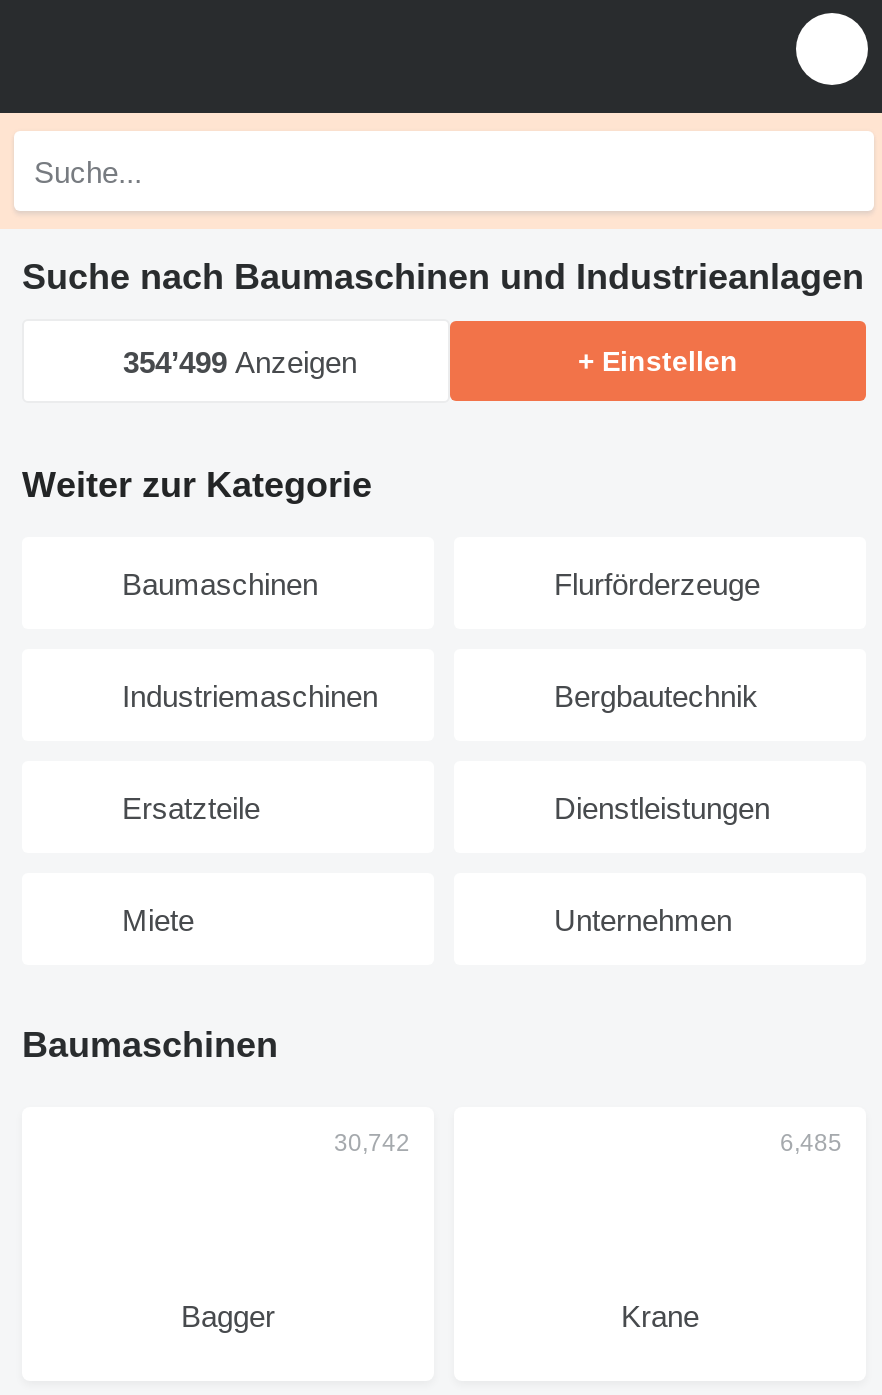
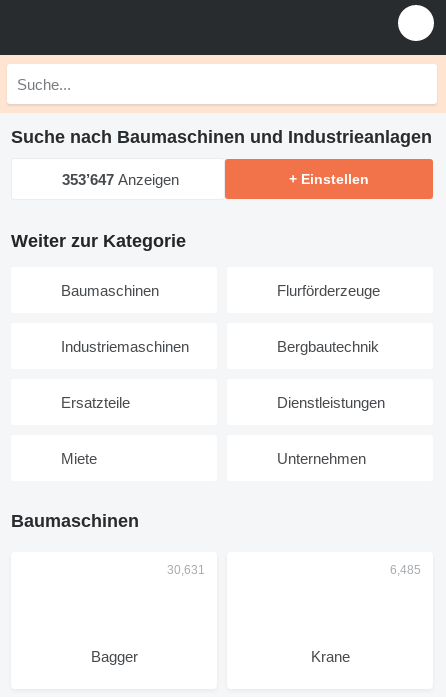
[115,344,357,378] 354’499 Anzeigen -> [57,170,178,187] 353’647 Anzeigen

